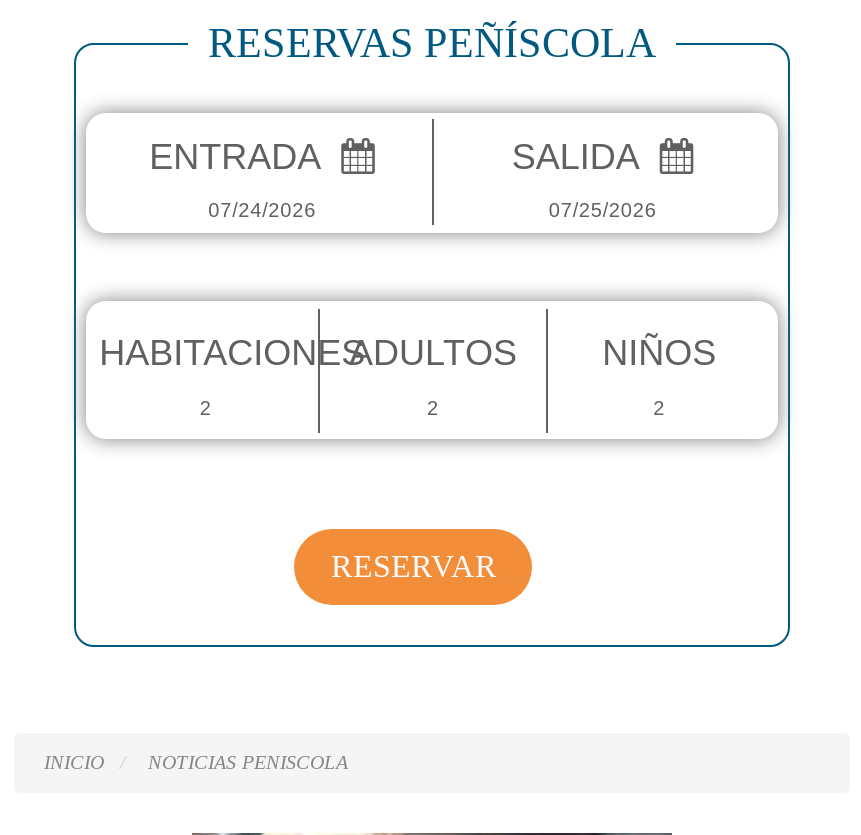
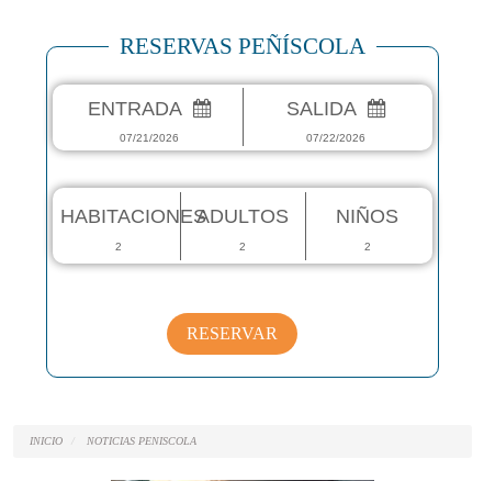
[208,200,316,222] 07/24/2026 -> [120,132,179,144] 07/21/2026
[549,200,657,222] 07/25/2026 -> [307,132,366,144] 07/22/2026

